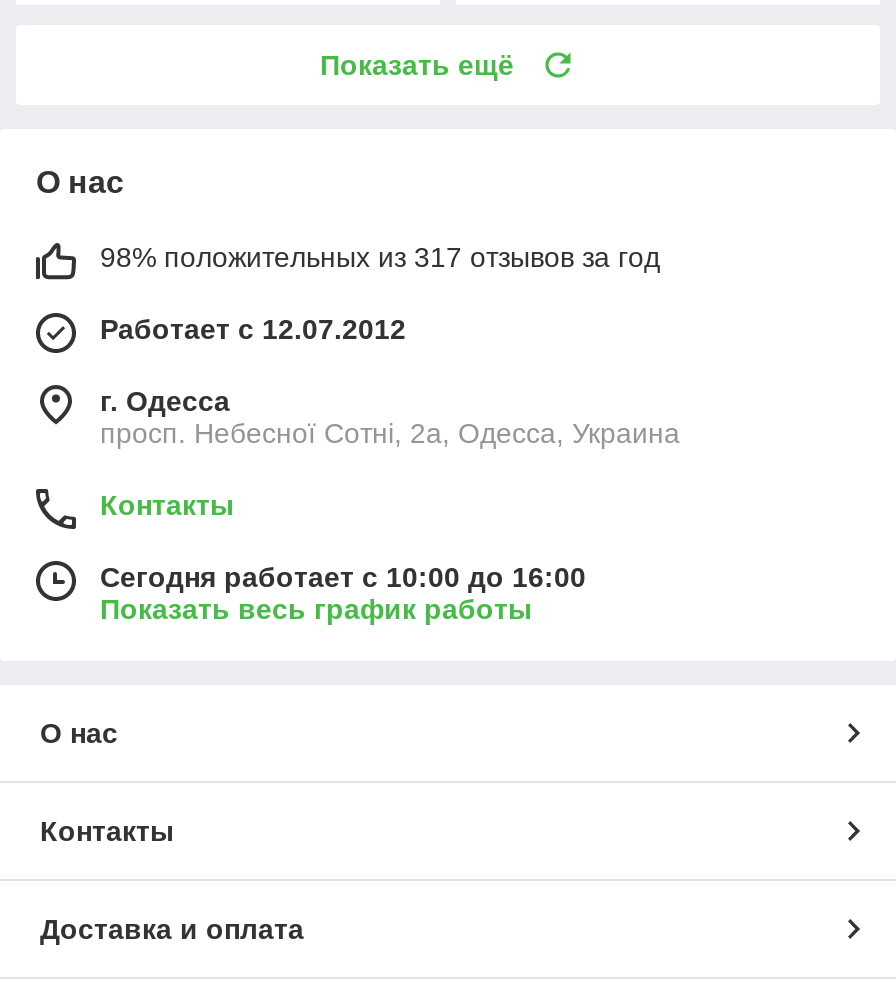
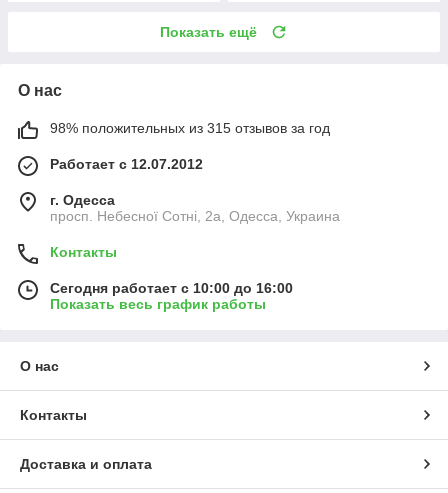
[100,241,660,273] 98% положительных из 317 отзывов за год -> [50,120,330,136] 98% положительных из 315 отзывов за год

